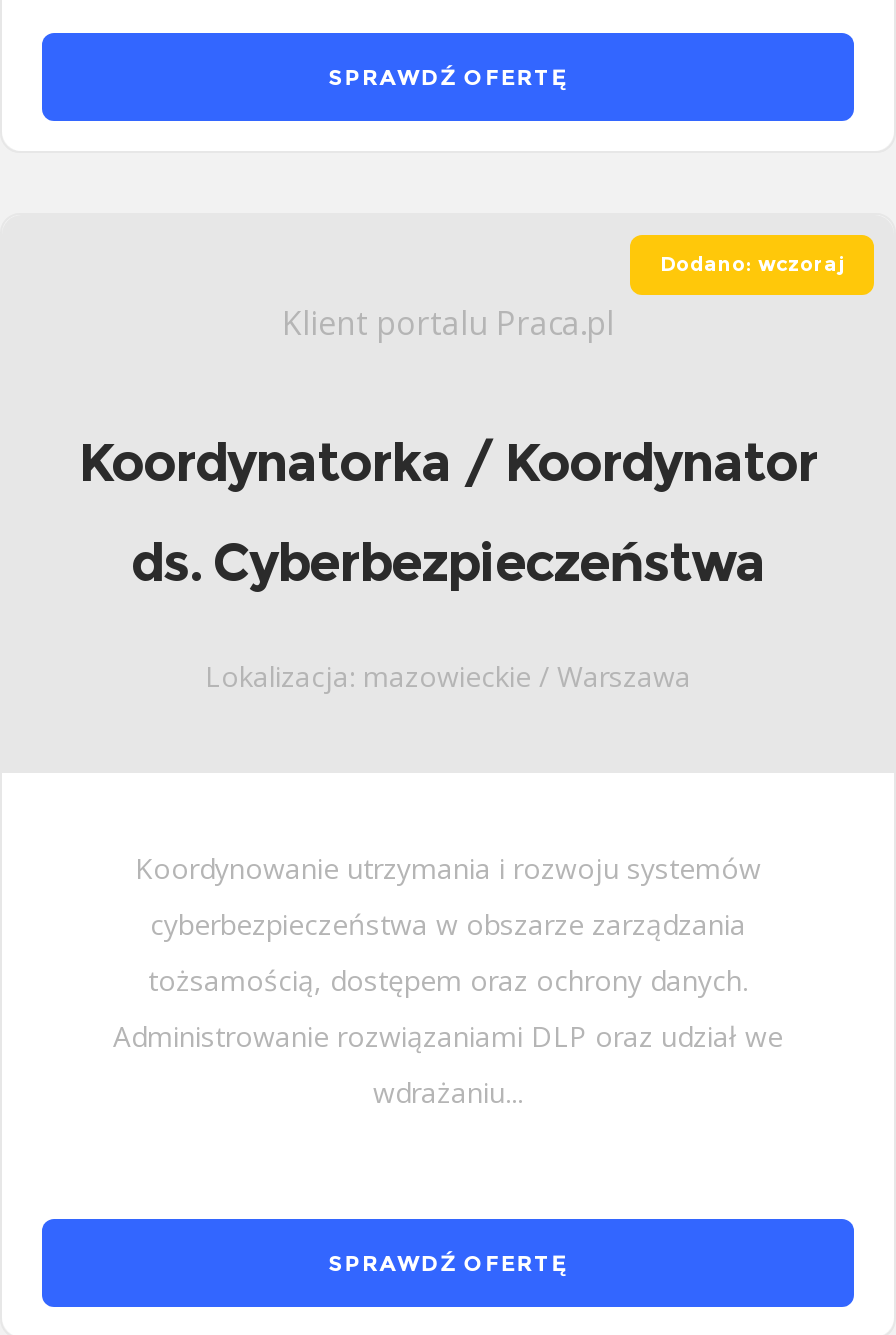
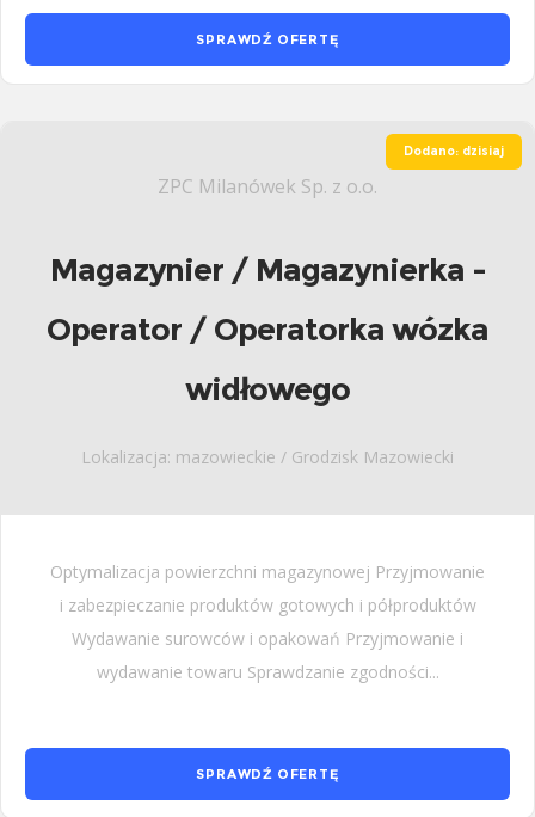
[660,251,844,277] Dodano: wczoraj -> [404,144,504,159] Dodano: dzisiaj
[282,301,614,345] Klient portalu Praca.pl -> [158,173,377,200] ZPC Milanówek Sp. z o.o.
[79,431,817,495] Koordynatorka / Koordynator -> [50,251,485,289] Magazynier / Magazynierka -
[131,531,765,595] ds. Cyberbezpieczeństwa -> [47,311,488,349] Operator / Operatorka wózka
[205,657,691,695] Lokalizacja: mazowieckie / Warszawa -> [185,371,350,409] widłowego
[135,849,761,887] Koordynowanie utrzymania i rozwoju systemów -> [81,446,454,468] Lokalizacja: mazowieckie / Grodzisk Mazowiecki
[150,905,746,943] cyberbezpieczeństwa w obszarze zarządzania -> [50,560,485,583] Optymalizacja powierzchni magazynowej Przyjmowanie
[148,961,748,999] tożsamością, dostępem oraz ochrony danych. -> [59,594,476,617] i zabezpieczanie produktów gotowych i półproduktów
[113,1017,783,1055] Administrowanie rozwiązaniami DLP oraz udział we -> [72,627,463,650] Wydawanie surowców i opakowań Przyjmowanie i
[373,1073,523,1111] wdrażaniu... -> [96,661,439,683] wydawanie towaru Sprawdzanie zgodności...

